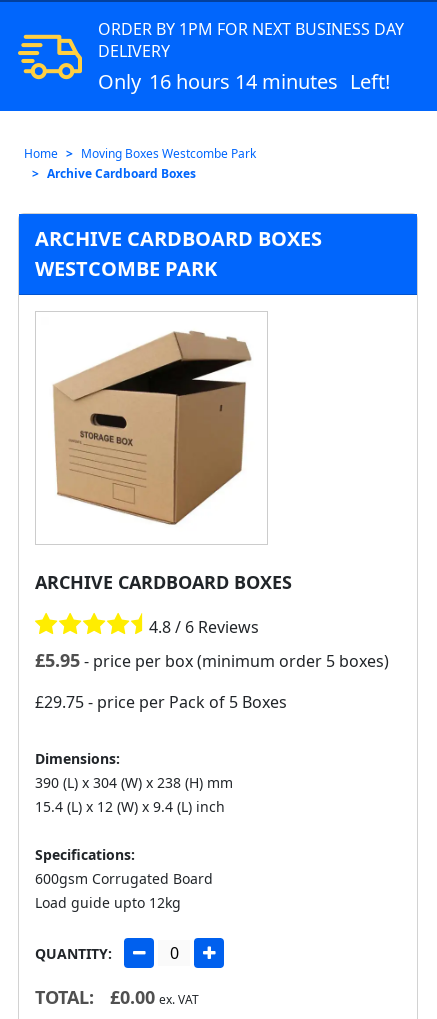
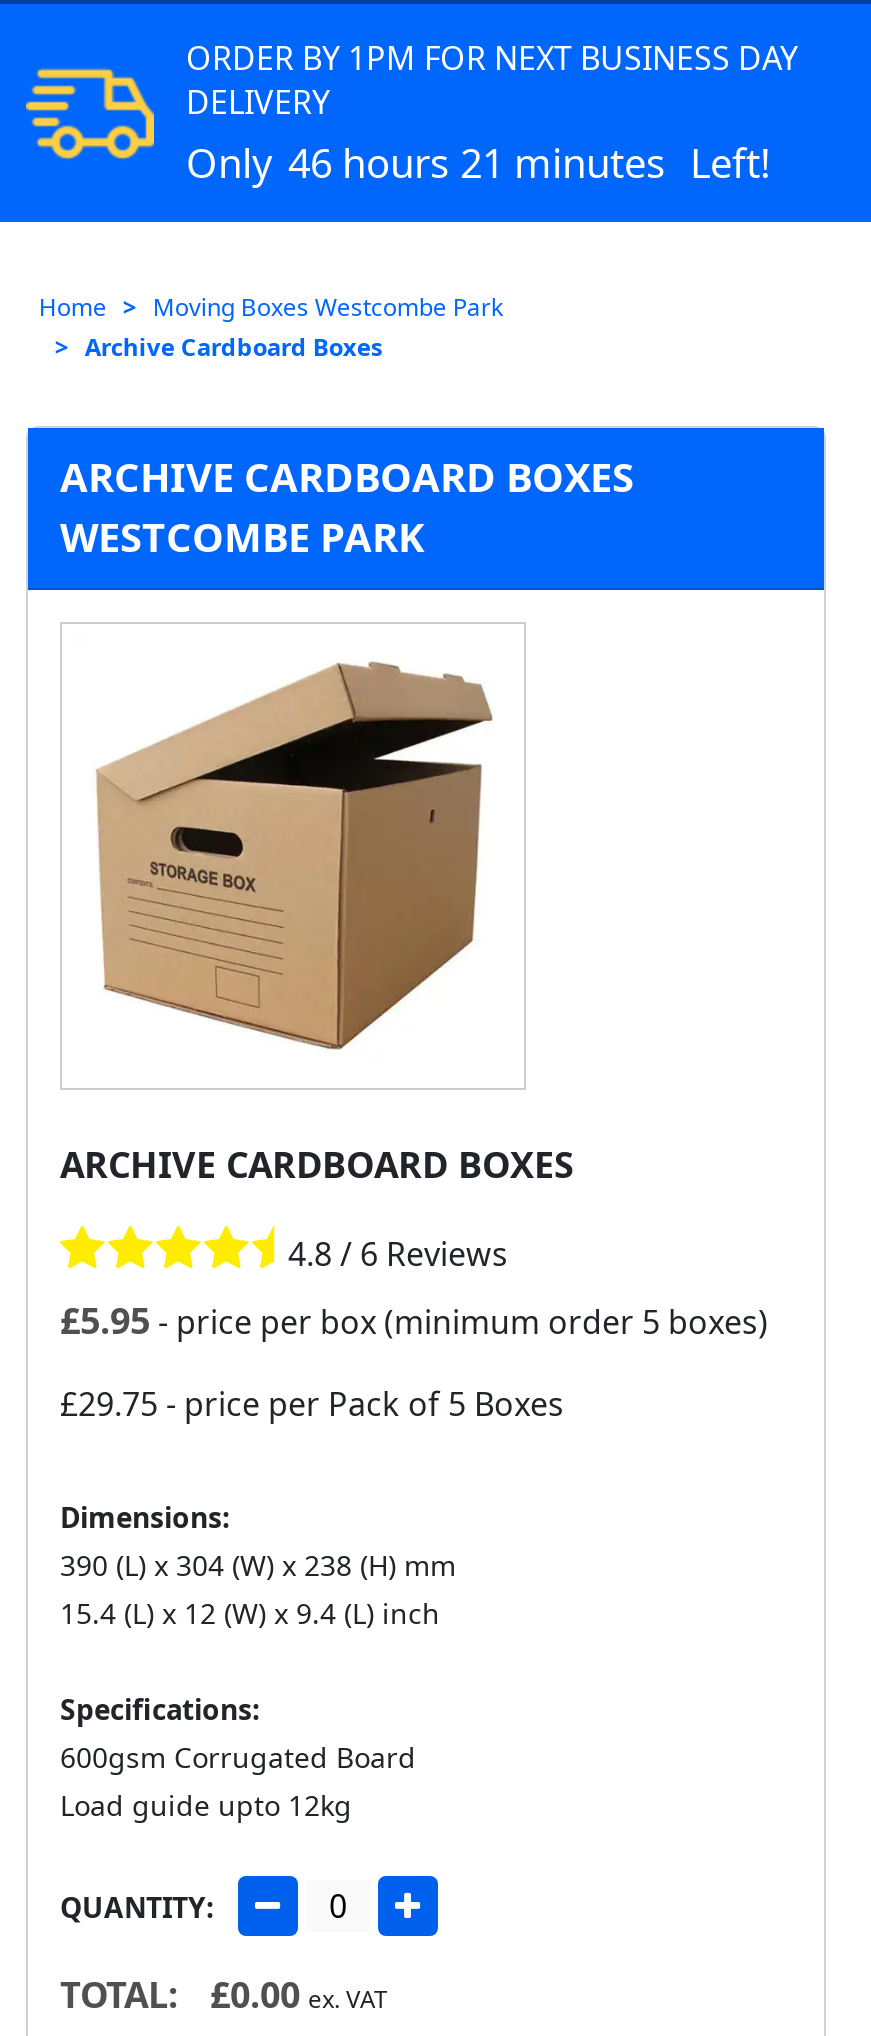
[98,68,390,95] Only 16 hours 14 minutes Left! -> [186,136,770,190] Only 46 hours 21 minutes Left!

